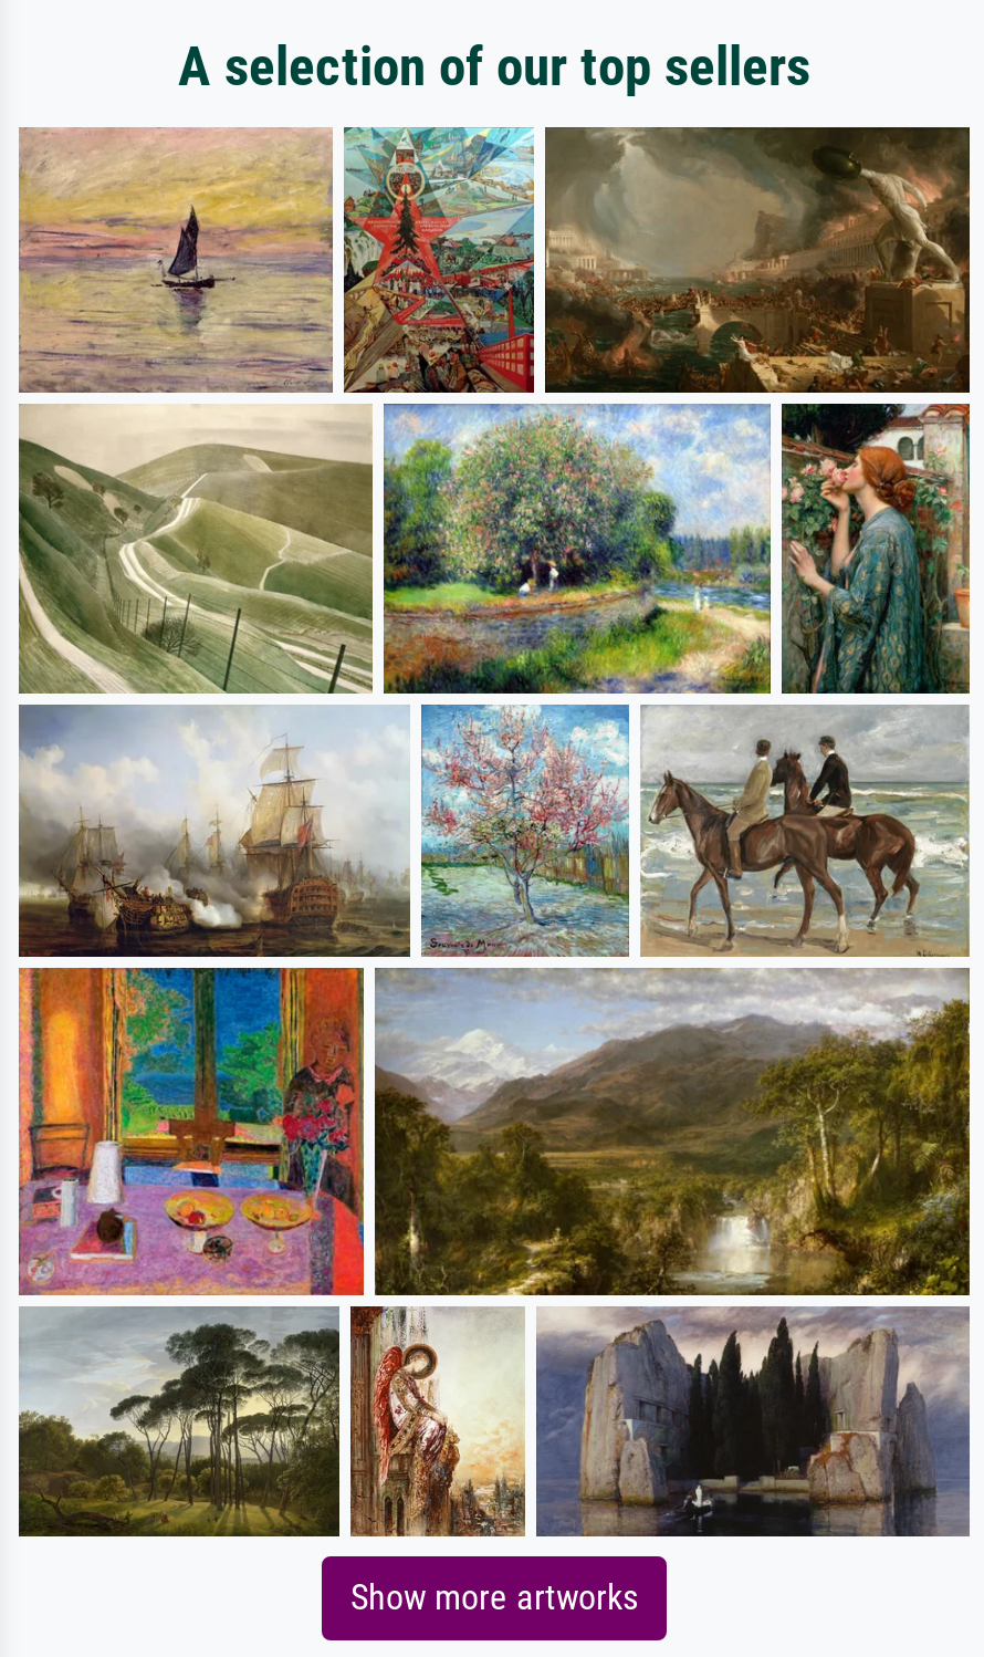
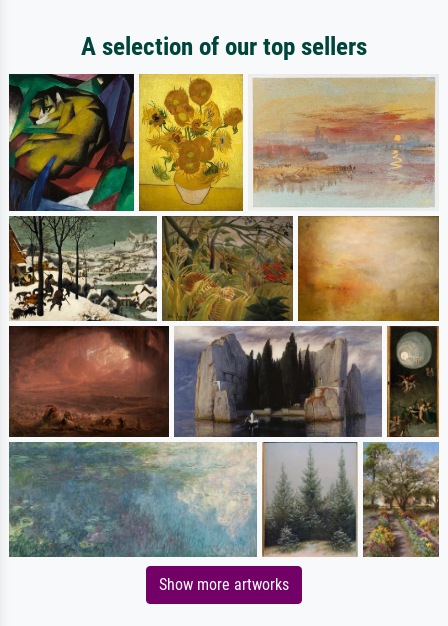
[17,124,972,1560] [image] -> [8,73,440,558] [image]

